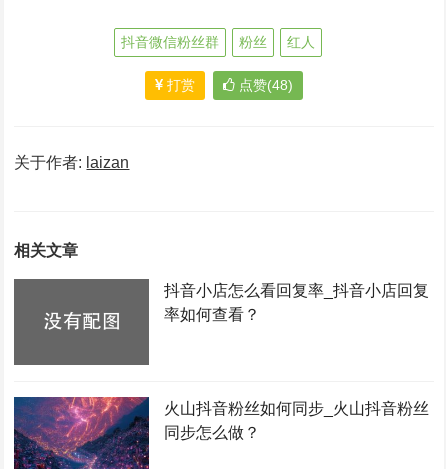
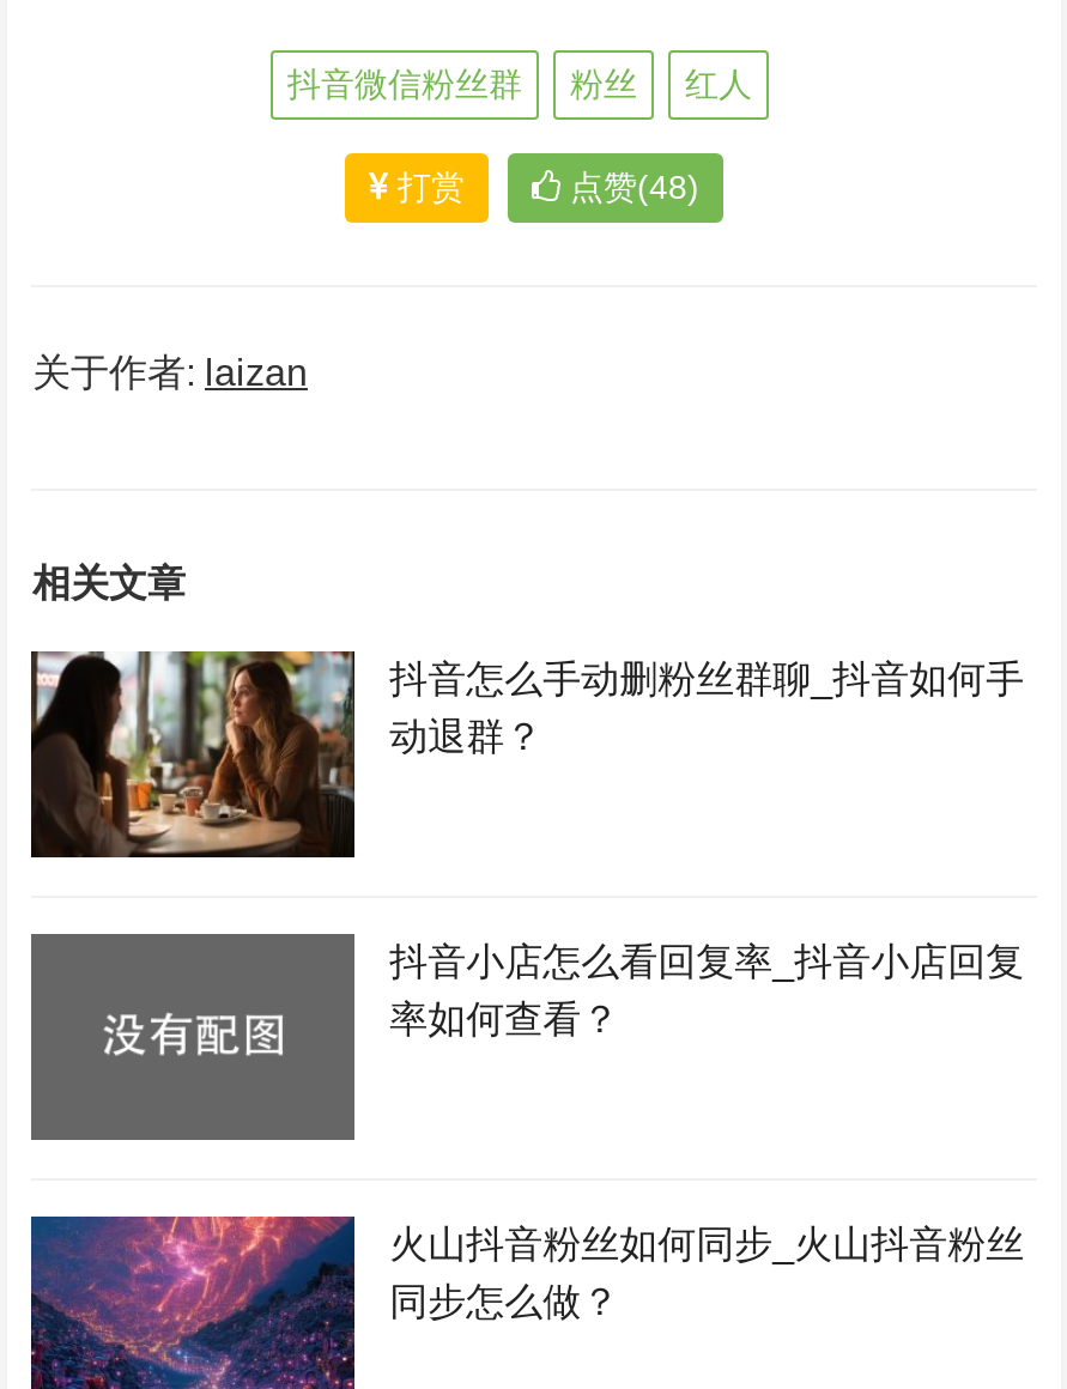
none -> [29,651,1024,857] [image] | 抖音怎么手动删粉丝群聊_抖音如何手 | 动退群？

